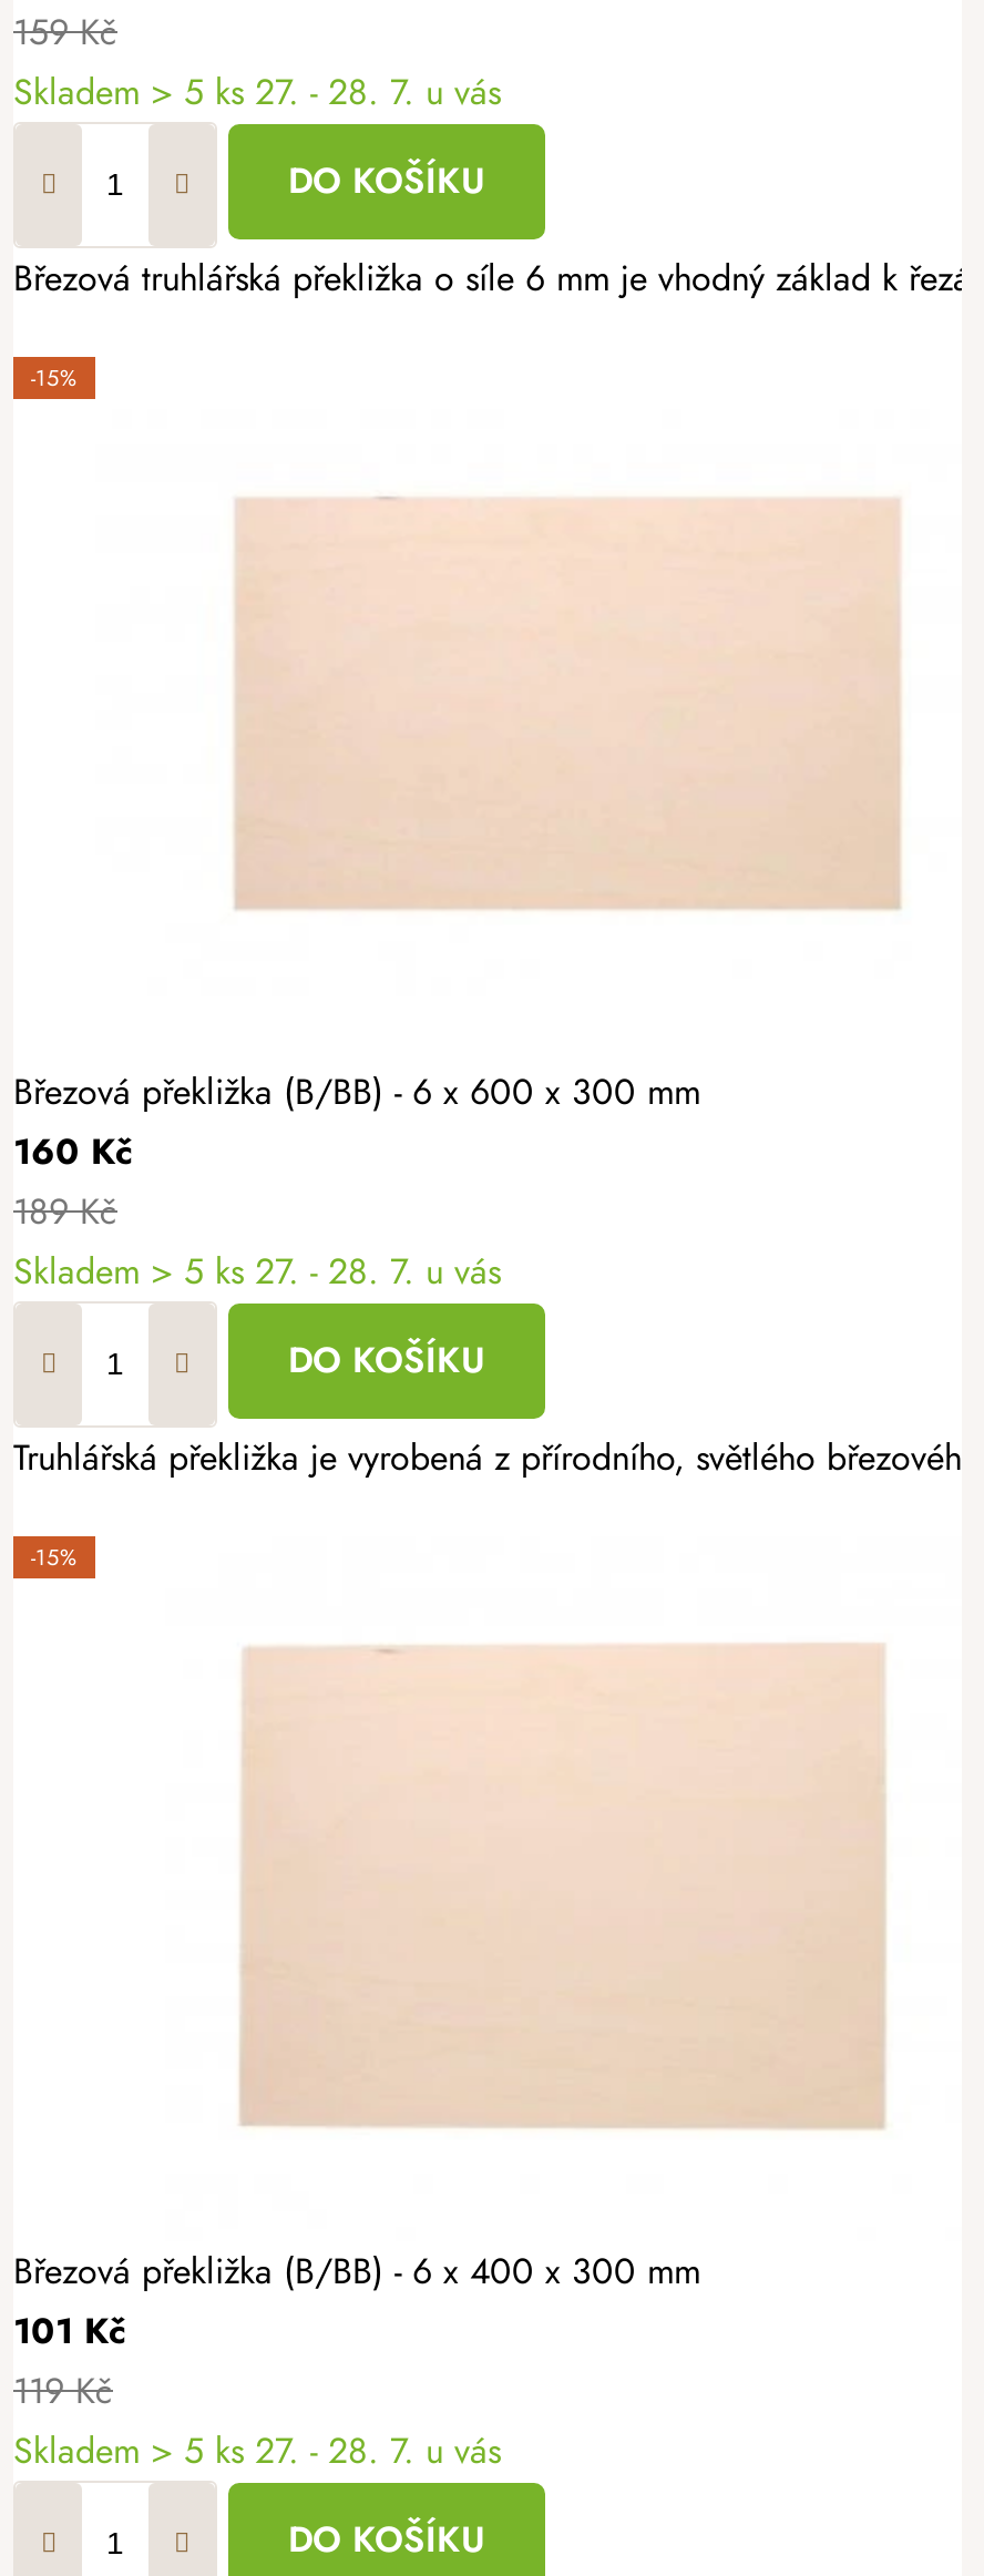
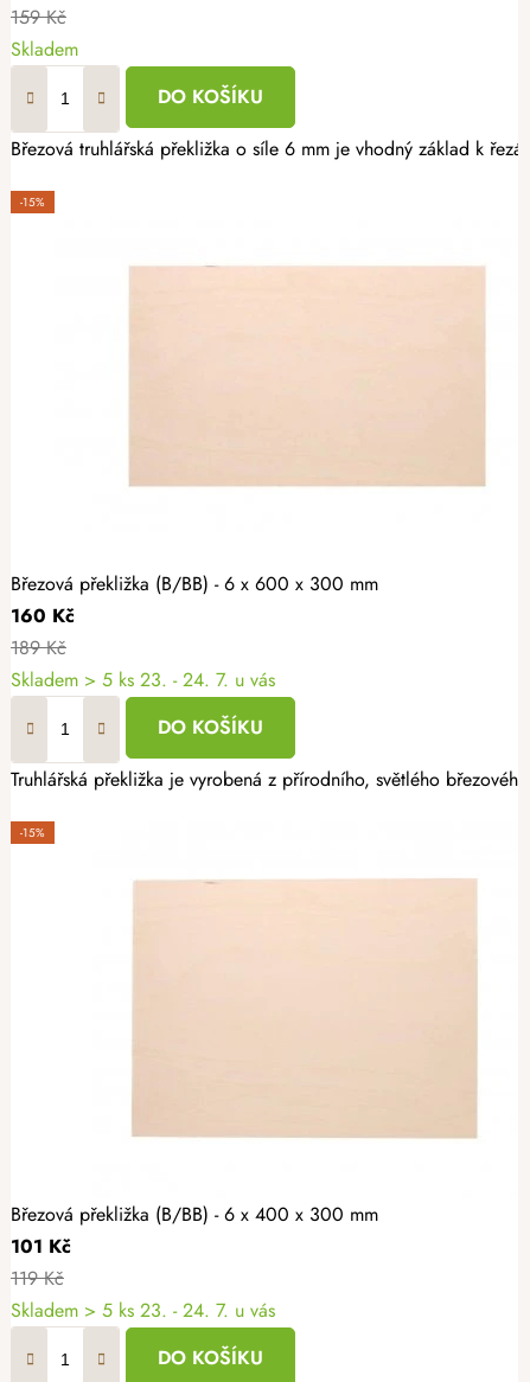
[13,66,501,117] Skladem > 5 ks 27. - 28. 7. u vás -> [11,35,78,63] Skladem
[13,1246,501,1297] Skladem > 5 ks 27. - 28. 7. u vás -> [11,666,275,693] Skladem > 5 ks 23. - 24. 7. u vás
[13,2425,501,2476] Skladem > 5 ks 27. - 28. 7. u vás -> [11,1297,275,1324] Skladem > 5 ks 23. - 24. 7. u vás

